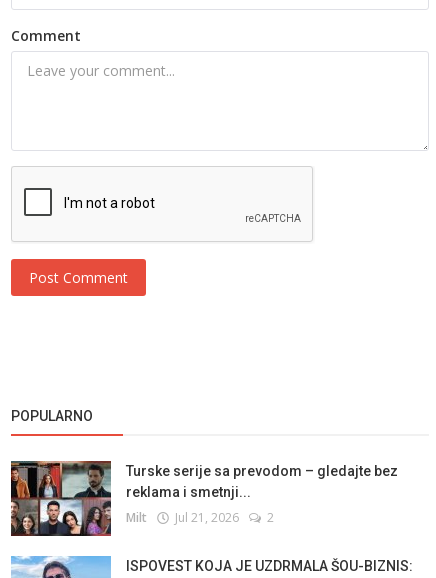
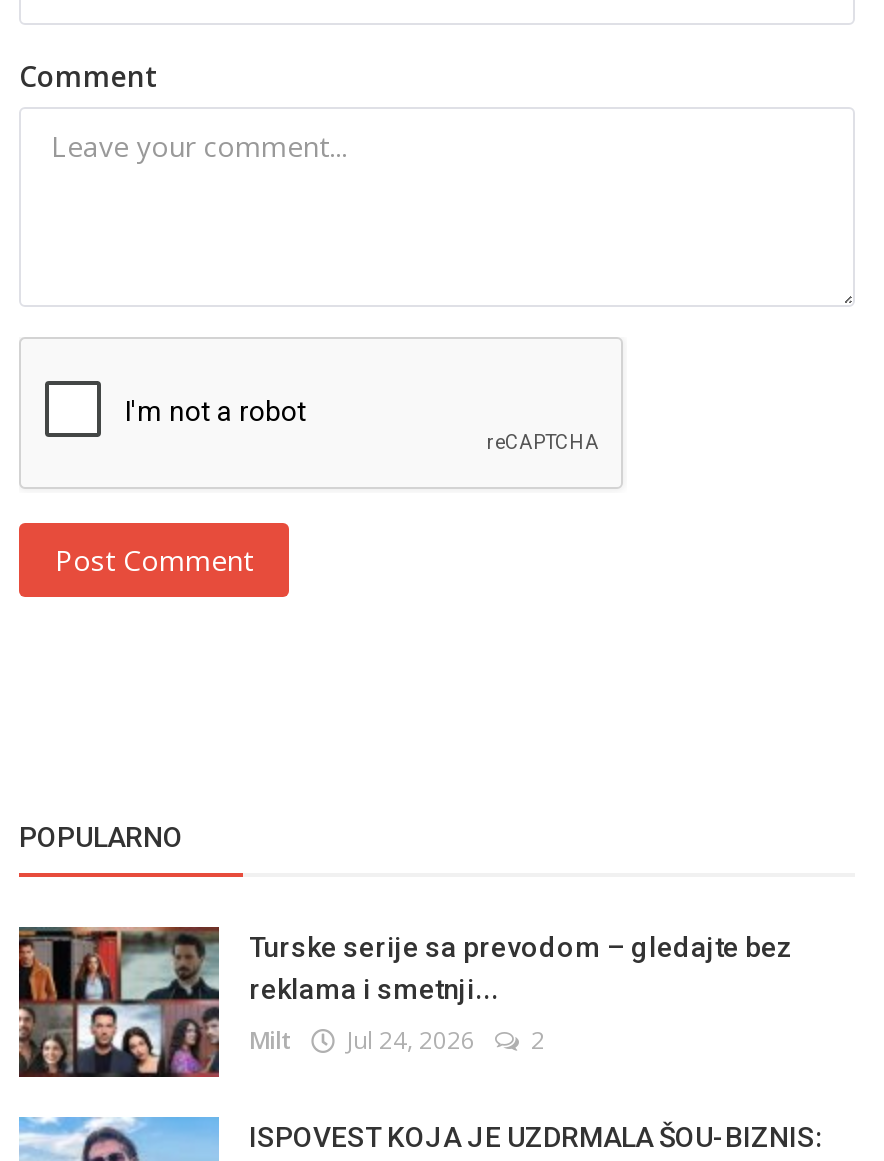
[126,509,274,526] Milt Jul 21, 2026 2 -> [249,1023,545,1057] Milt Jul 24, 2026 2

